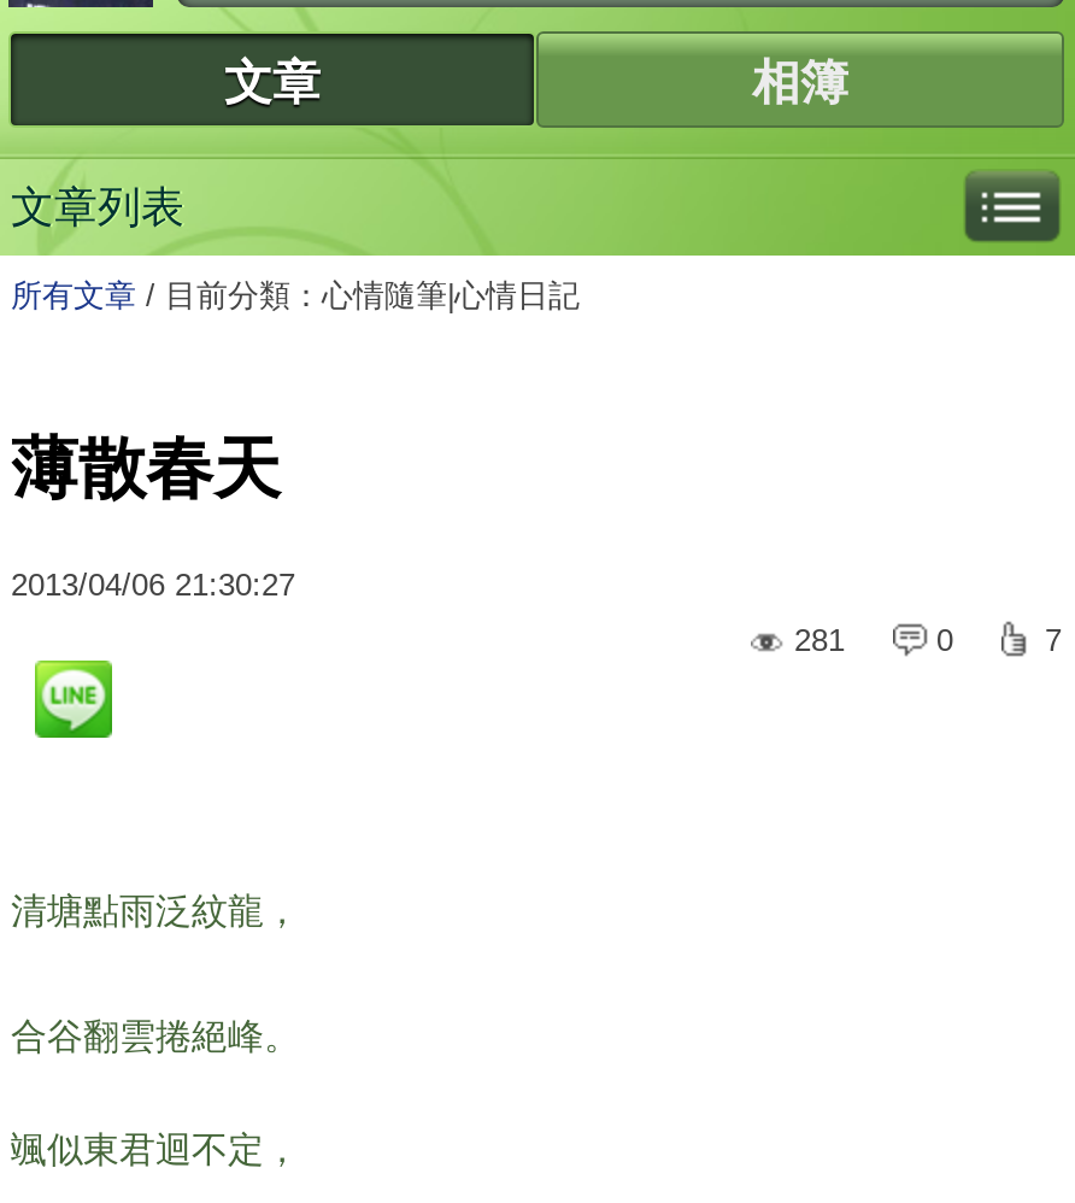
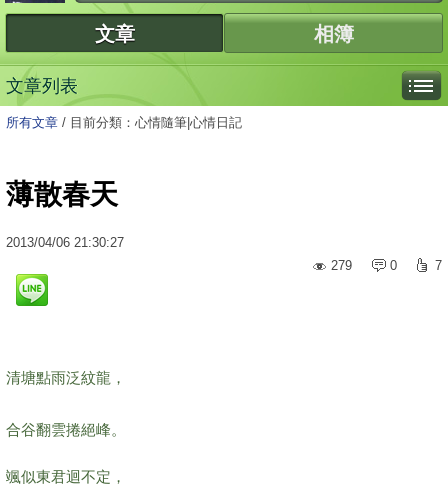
[794,622,845,658] 281 -> [331,258,352,273] 279

